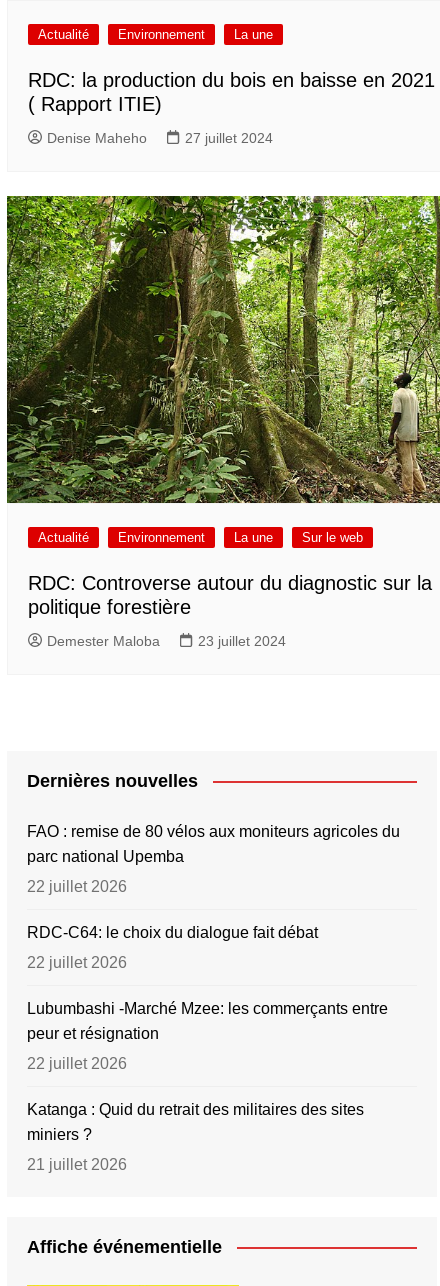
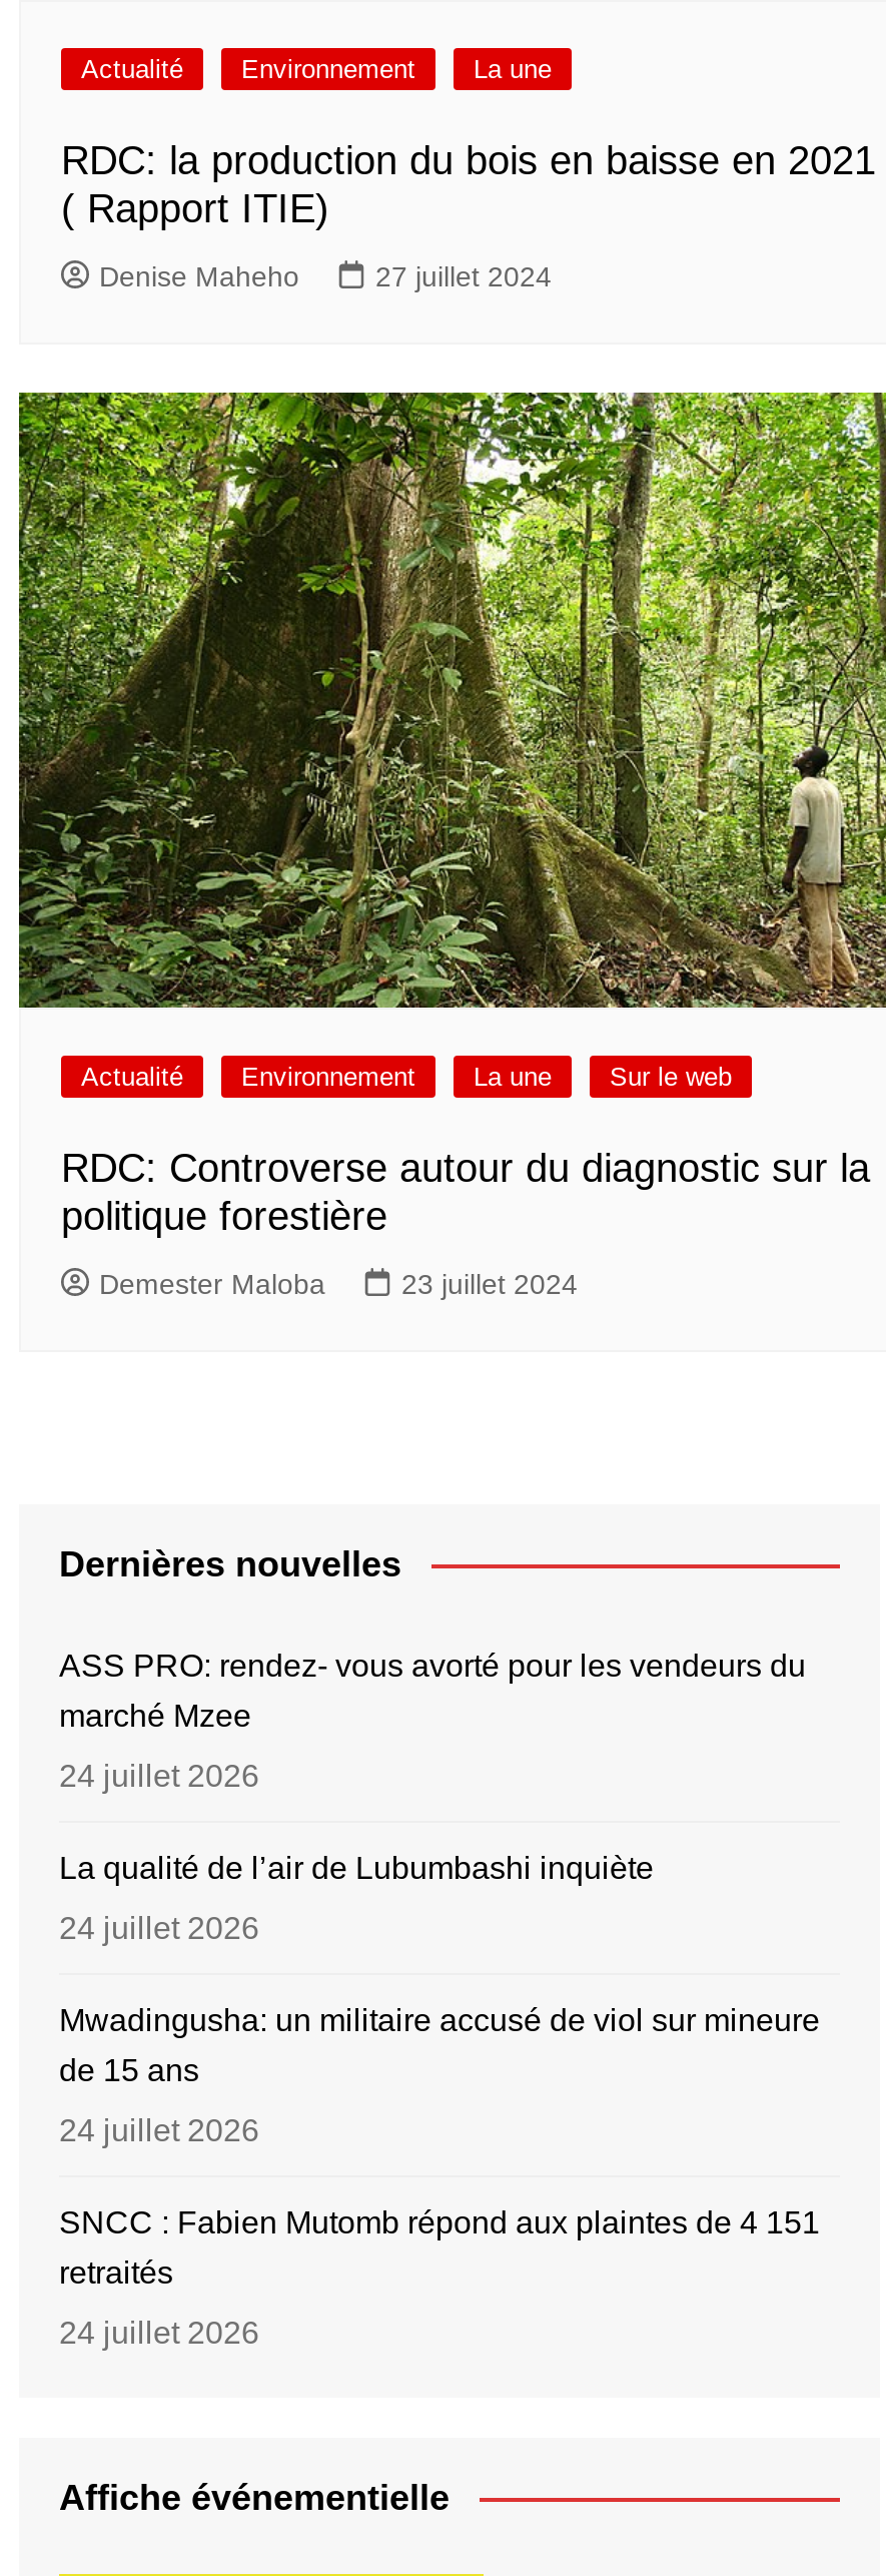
[27,823,400,840] FAO : remise de 80 vélos aux moniteurs agricoles du -> [59,1648,806,1682] ASS PRO: rendez- vous avorté pour les vendeurs du
[27,848,184,865] parc national Upemba -> [59,1698,251,1732] marché Mzee
[27,878,127,895] 22 juillet 2026 -> [59,1758,259,1792] 24 juillet 2026
[27,924,318,941] RDC-C64: le choix du dialogue fait débat -> [59,1850,654,1884] La qualité de l’air de Lubumbashi inquiète
[27,954,127,971] 22 juillet 2026 -> [59,1910,259,1944] 24 juillet 2026
[27,1000,388,1017] Lubumbashi -Marché Mzee: les commerçants entre -> [59,2002,820,2036] Mwadingusha: un militaire accusé de viol sur mineure
[27,1025,159,1042] peur et résignation -> [59,2052,199,2086] de 15 ans
[27,1055,127,1072] 22 juillet 2026 -> [59,2112,259,2147] 24 juillet 2026
[27,1101,364,1118] Katanga : Quid du retrait des militaires des sites -> [59,2205,820,2239] SNCC : Fabien Mutomb répond aux plaintes de 4 151
[27,1126,92,1143] miniers ? -> [59,2255,173,2289] retraités
[27,1156,127,1173] 21 juillet 2026 -> [59,2315,259,2349] 24 juillet 2026

